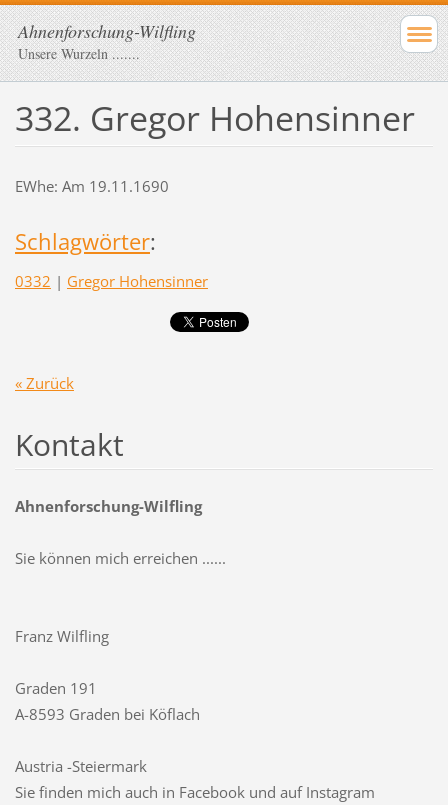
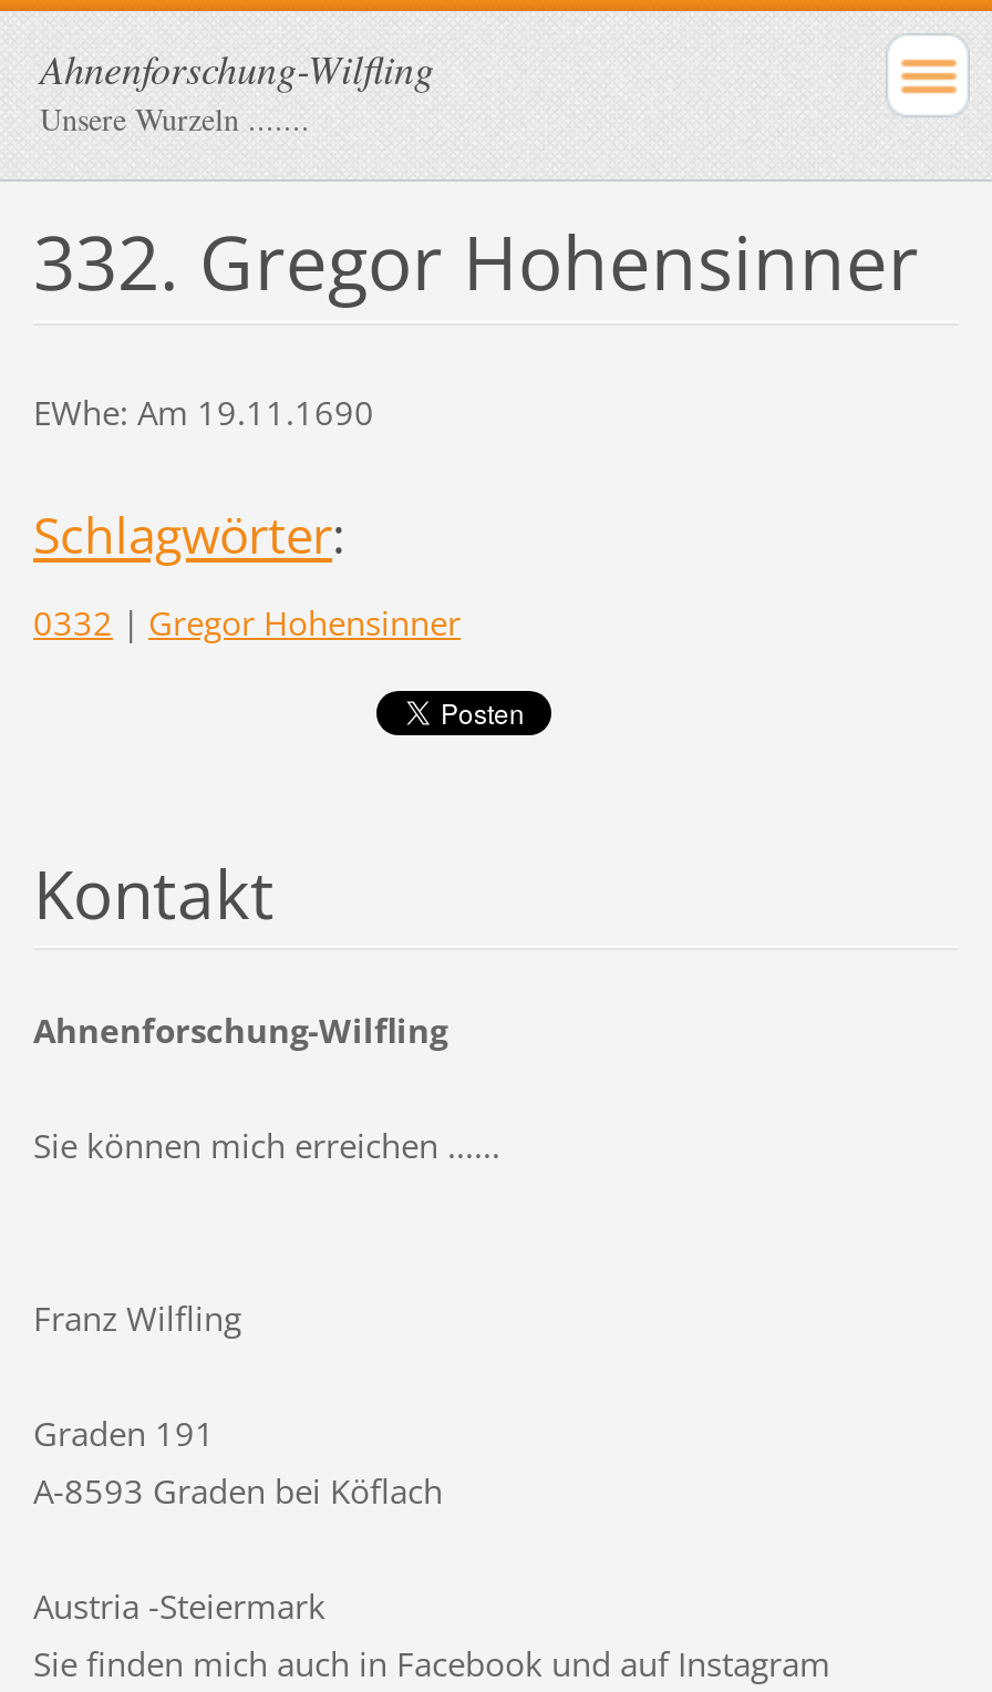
[15,373,74,393] « Zurück -> none

